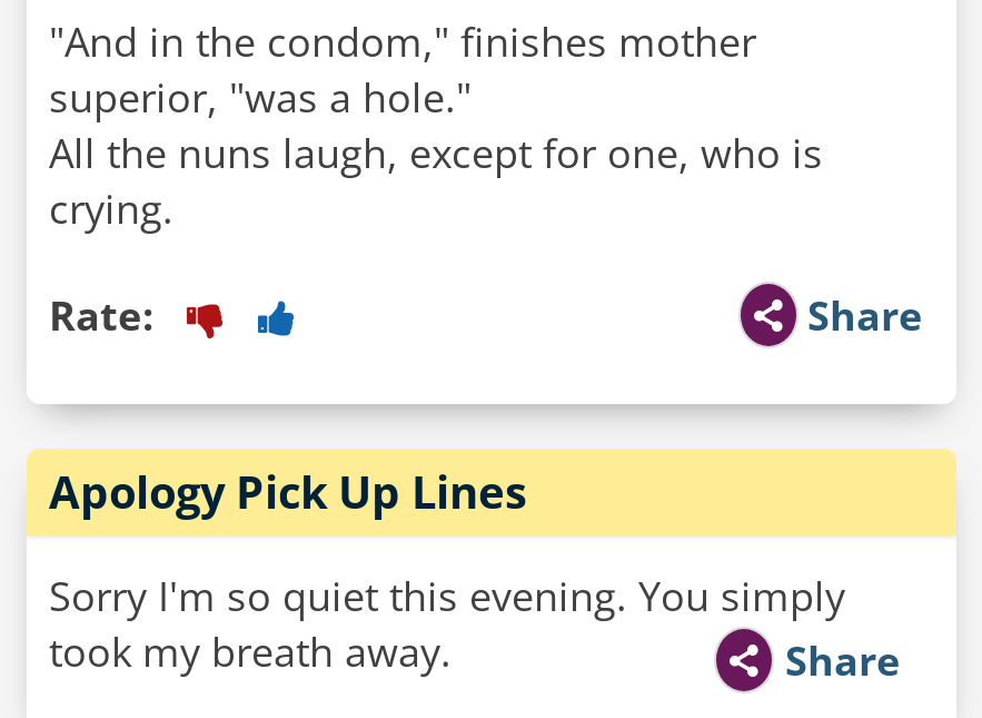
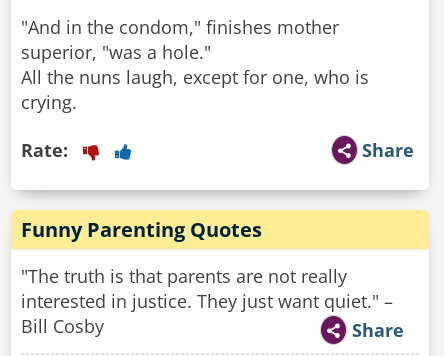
[49,462,527,522] Apology Pick Up Lines -> [21,216,262,243] Funny Parenting Quotes
[49,569,845,678] Sorry I'm so quiet this evening. You simply | took my breath away. -> [21,264,393,338] "The truth is that parents are not really | interested in justice. They just want quiet." – | Bill Cosby

